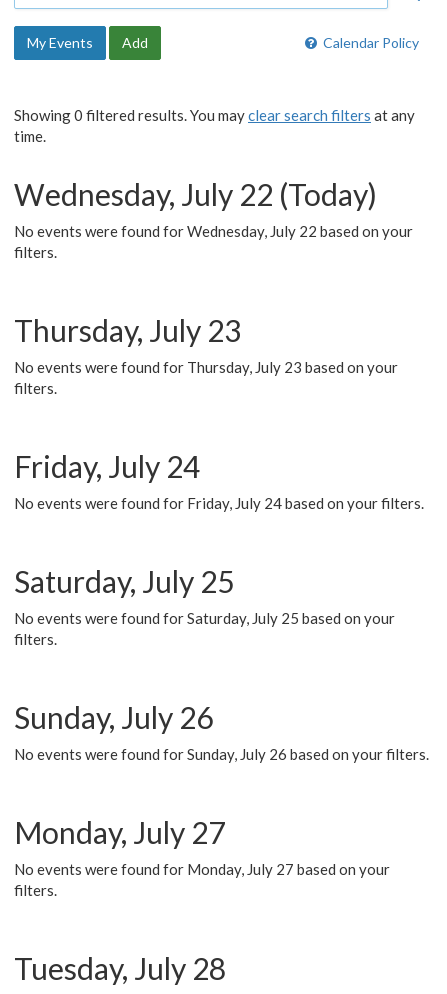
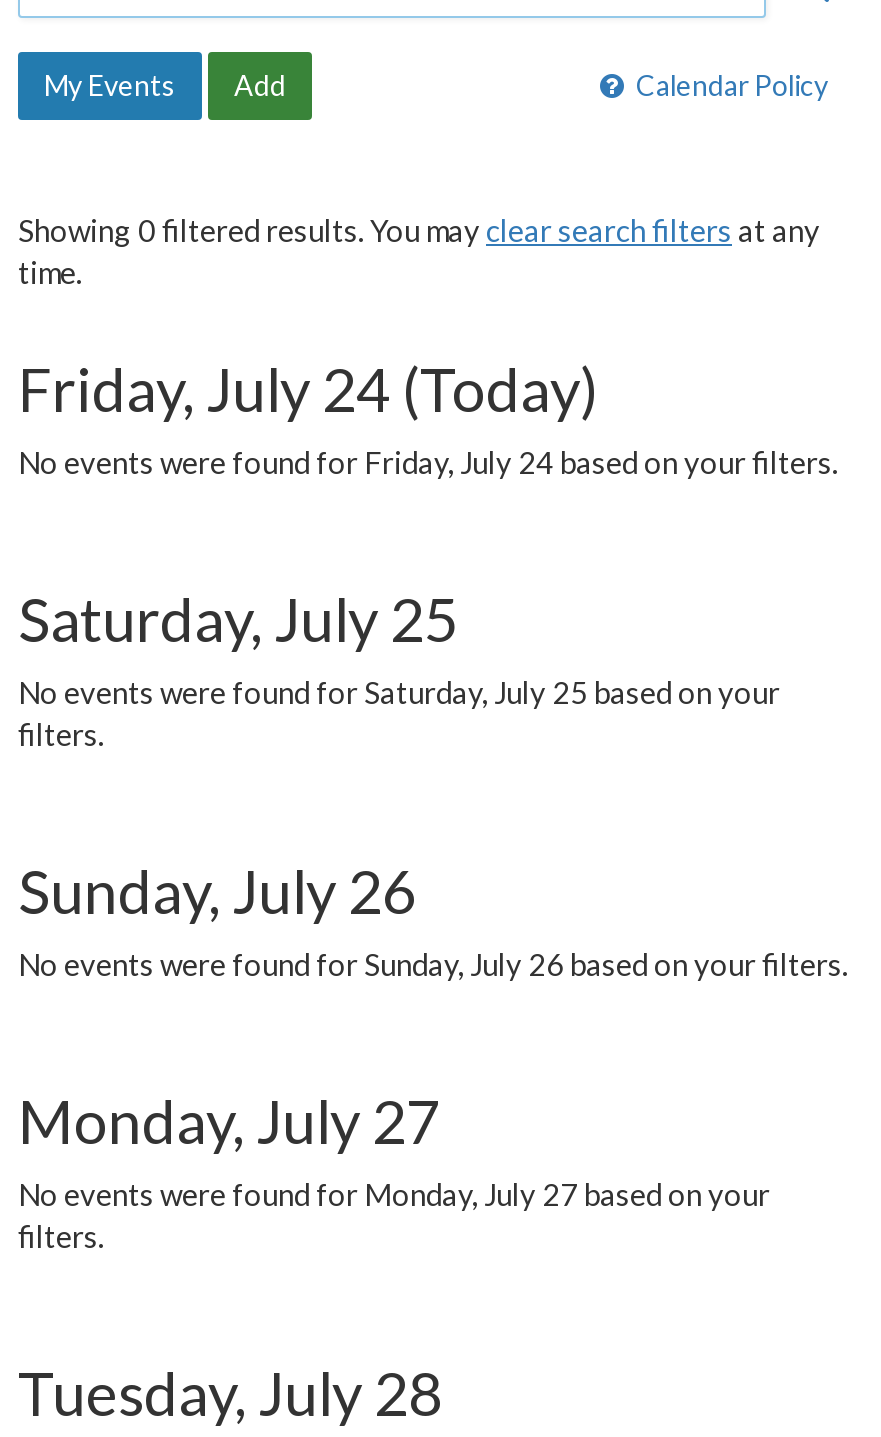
[14,176,413,484] Wednesday, July 22 (Today) | No events were found for Wednesday, July 22 based on your | filters. | Thursday, July 23 | No events were found for Thursday, July 23 based on your | filters. | Friday, July 24 -> [18,352,598,424] Friday, July 24 (Today)

